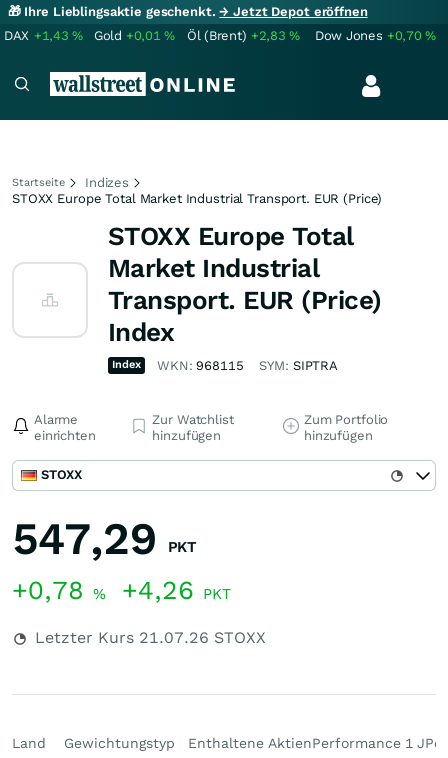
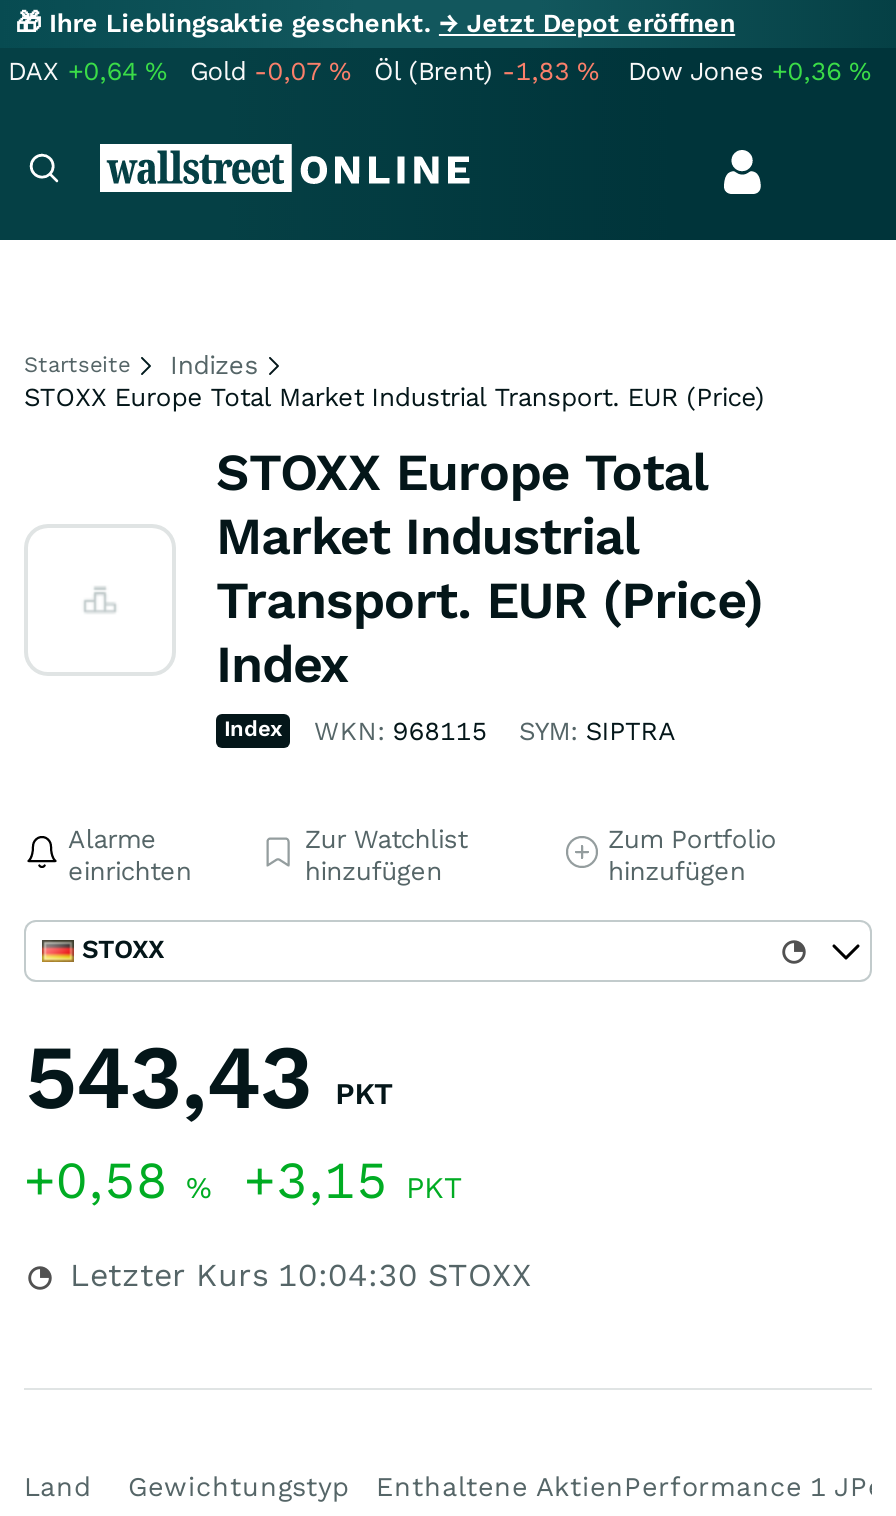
[4,28,83,43] DAX +1,43% -> [8,56,166,86] DAX +0,64%
[94,28,175,43] Gold +0,01% -> [190,56,350,86] Gold -0,07%
[187,28,300,43] Öl (Brent) +2,83% -> [374,56,598,86] Öl (Brent) -1,83%
[315,28,436,43] Dow Jones +0,70% -> [628,56,870,86] Dow Jones +0,36%
[12,512,197,565] 547,29 PKT -> [24,1024,393,1130] 543,43 PKT
[12,575,231,605] +0,78% +4,26 PKT -> [24,1150,462,1210] +0,58% +3,15 PKT
[30,628,266,647] Letzter Kurs 21.07.26 STOXX -> [60,1256,532,1294] Letzter Kurs 10:04:30 STOXX

